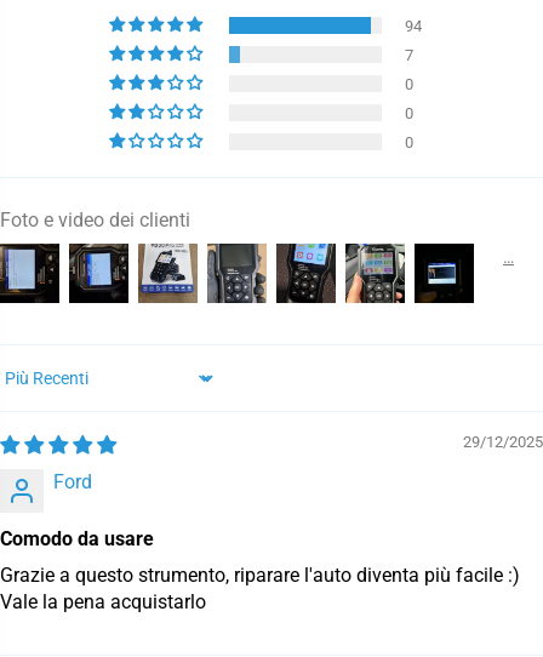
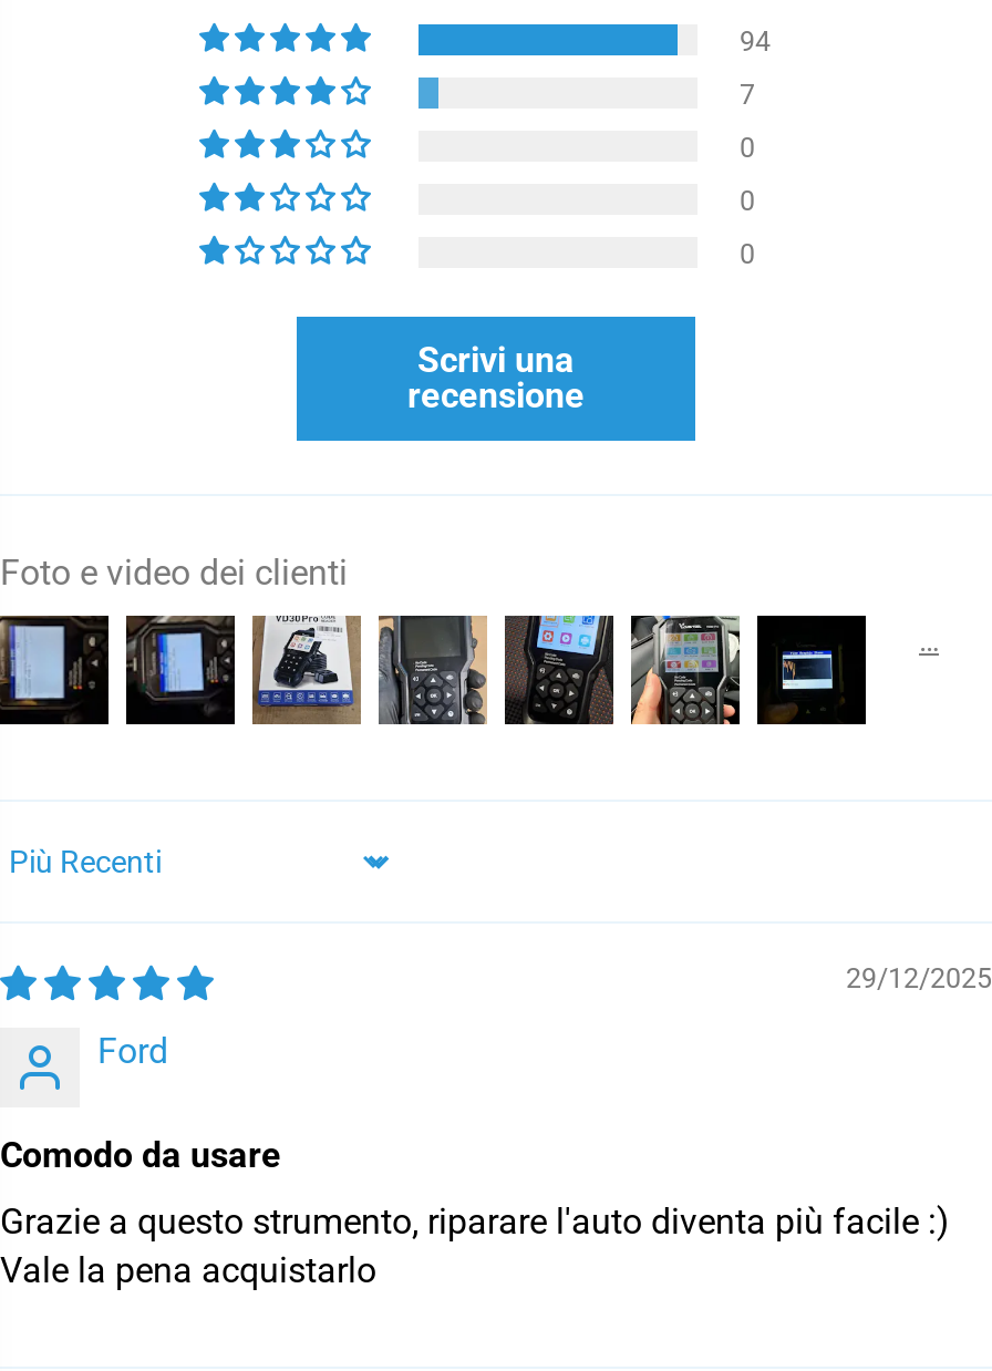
none -> [407,338,585,416] Scrivi una | recensione

